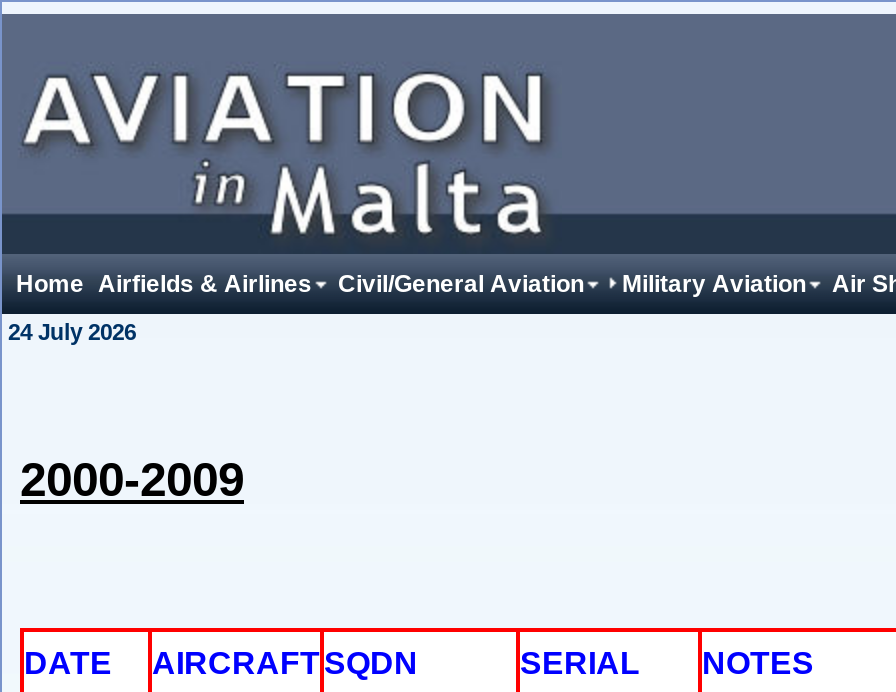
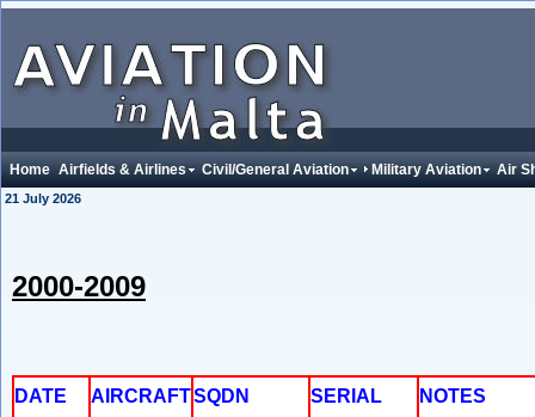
[8,320,136,344] 24 July 2026 -> [5,191,81,206] 21 July 2026

